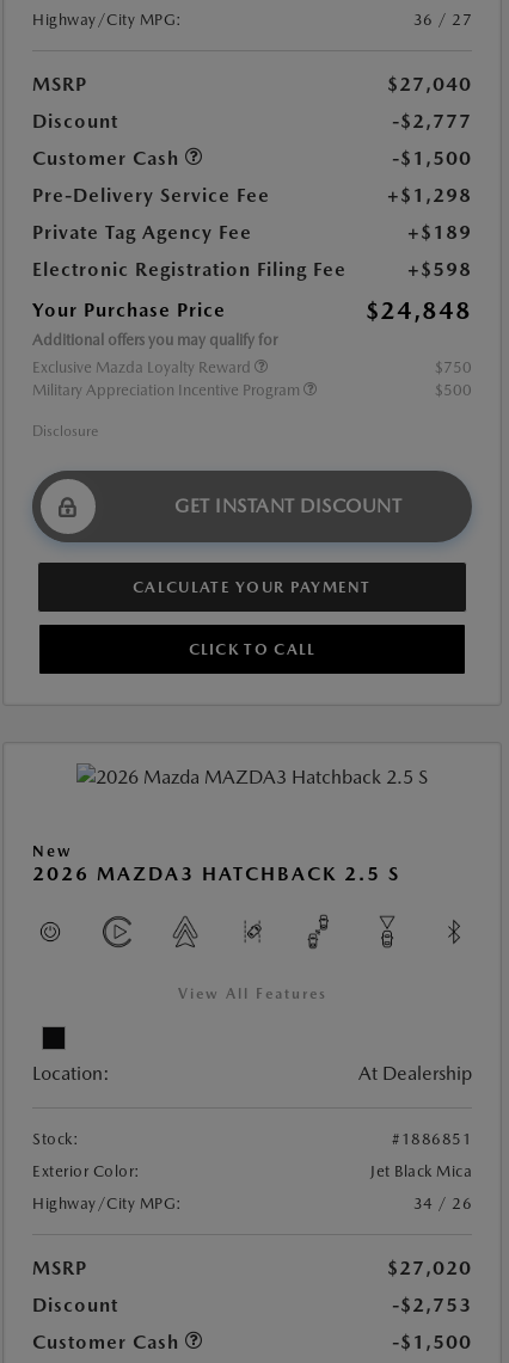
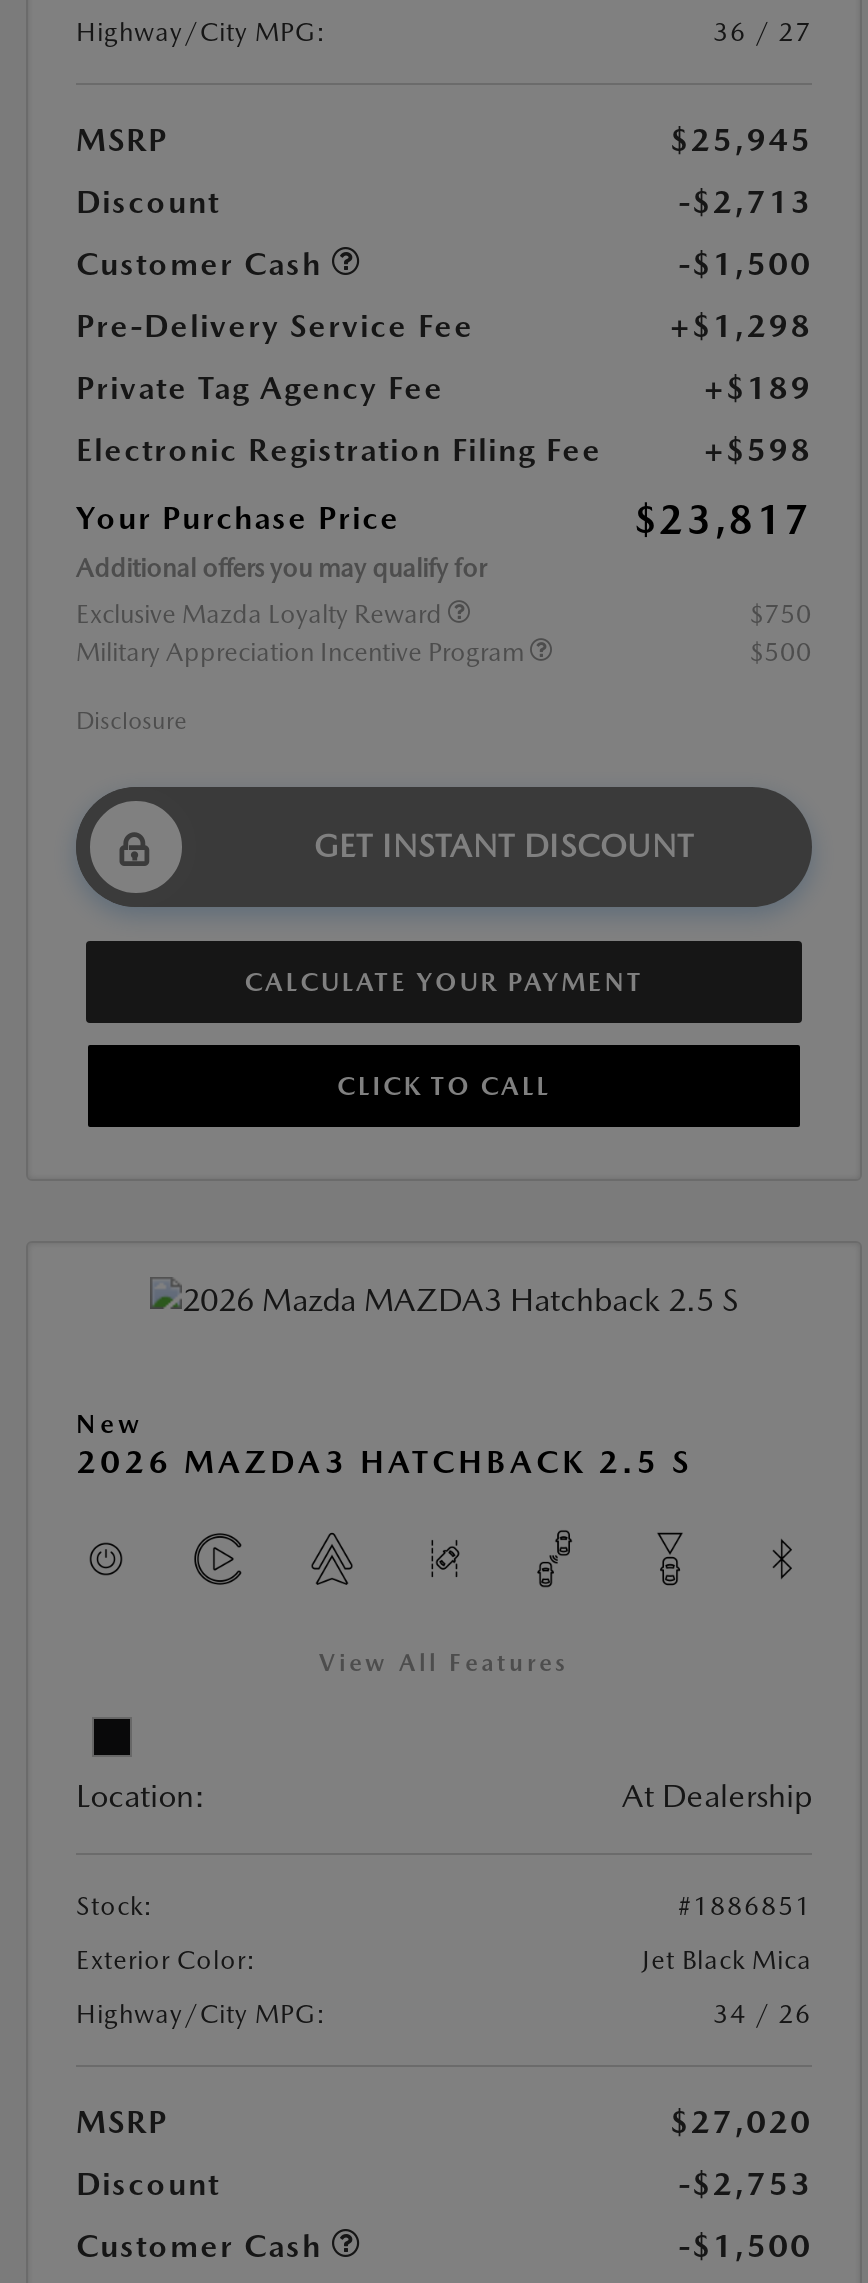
[387,72,472,95] $27,040 -> [670,120,812,158] $25,945
[392,109,472,132] -$2,777 -> [678,182,812,220] -$2,713
[366,296,472,324] $24,848 -> [634,494,812,542] $23,817

